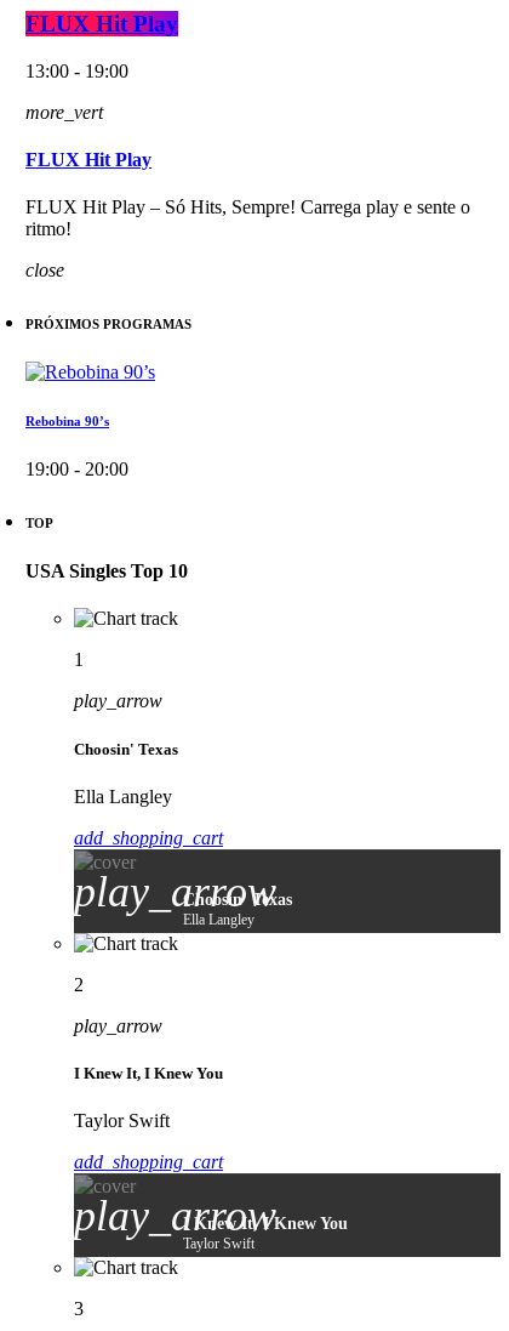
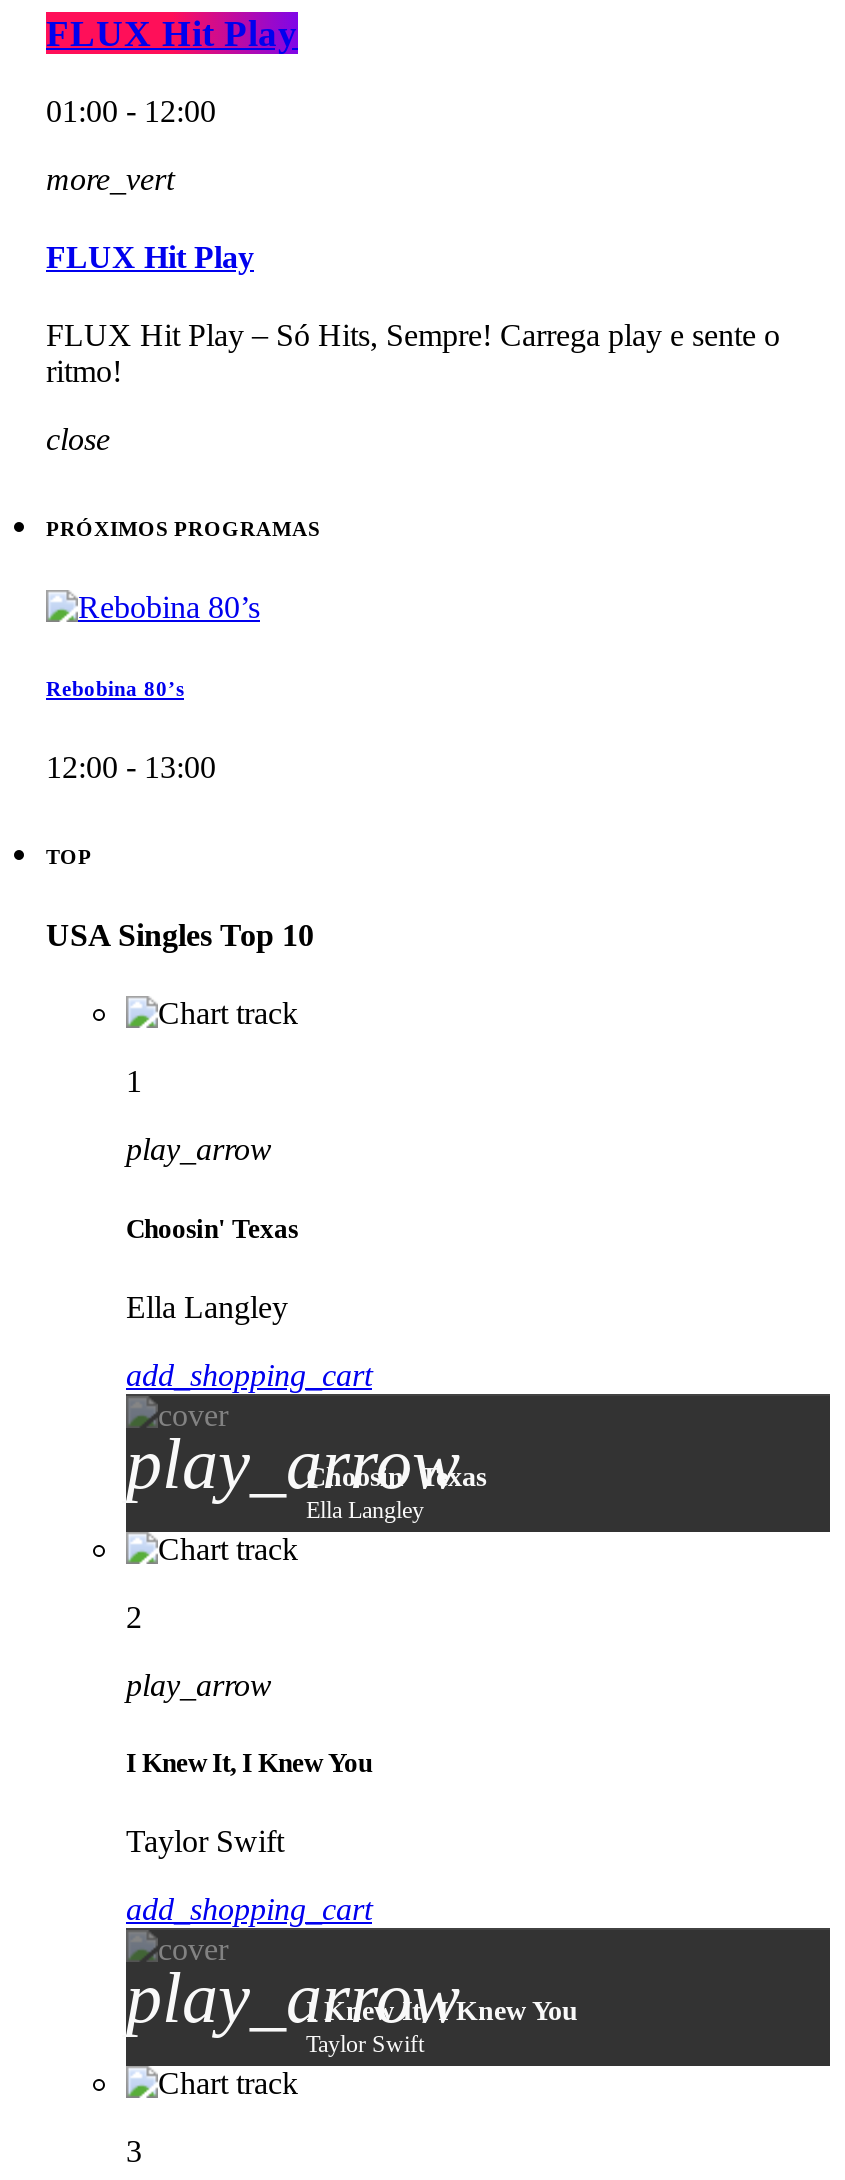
[25,60,128,81] 13:00 - 19:00 -> [46,94,216,128] 01:00 - 12:00
[25,414,109,429] Rebobina 90’s -> [46,676,184,700] Rebobina 80’s
[25,459,128,479] 19:00 - 20:00 -> [46,750,216,784] 12:00 - 13:00

